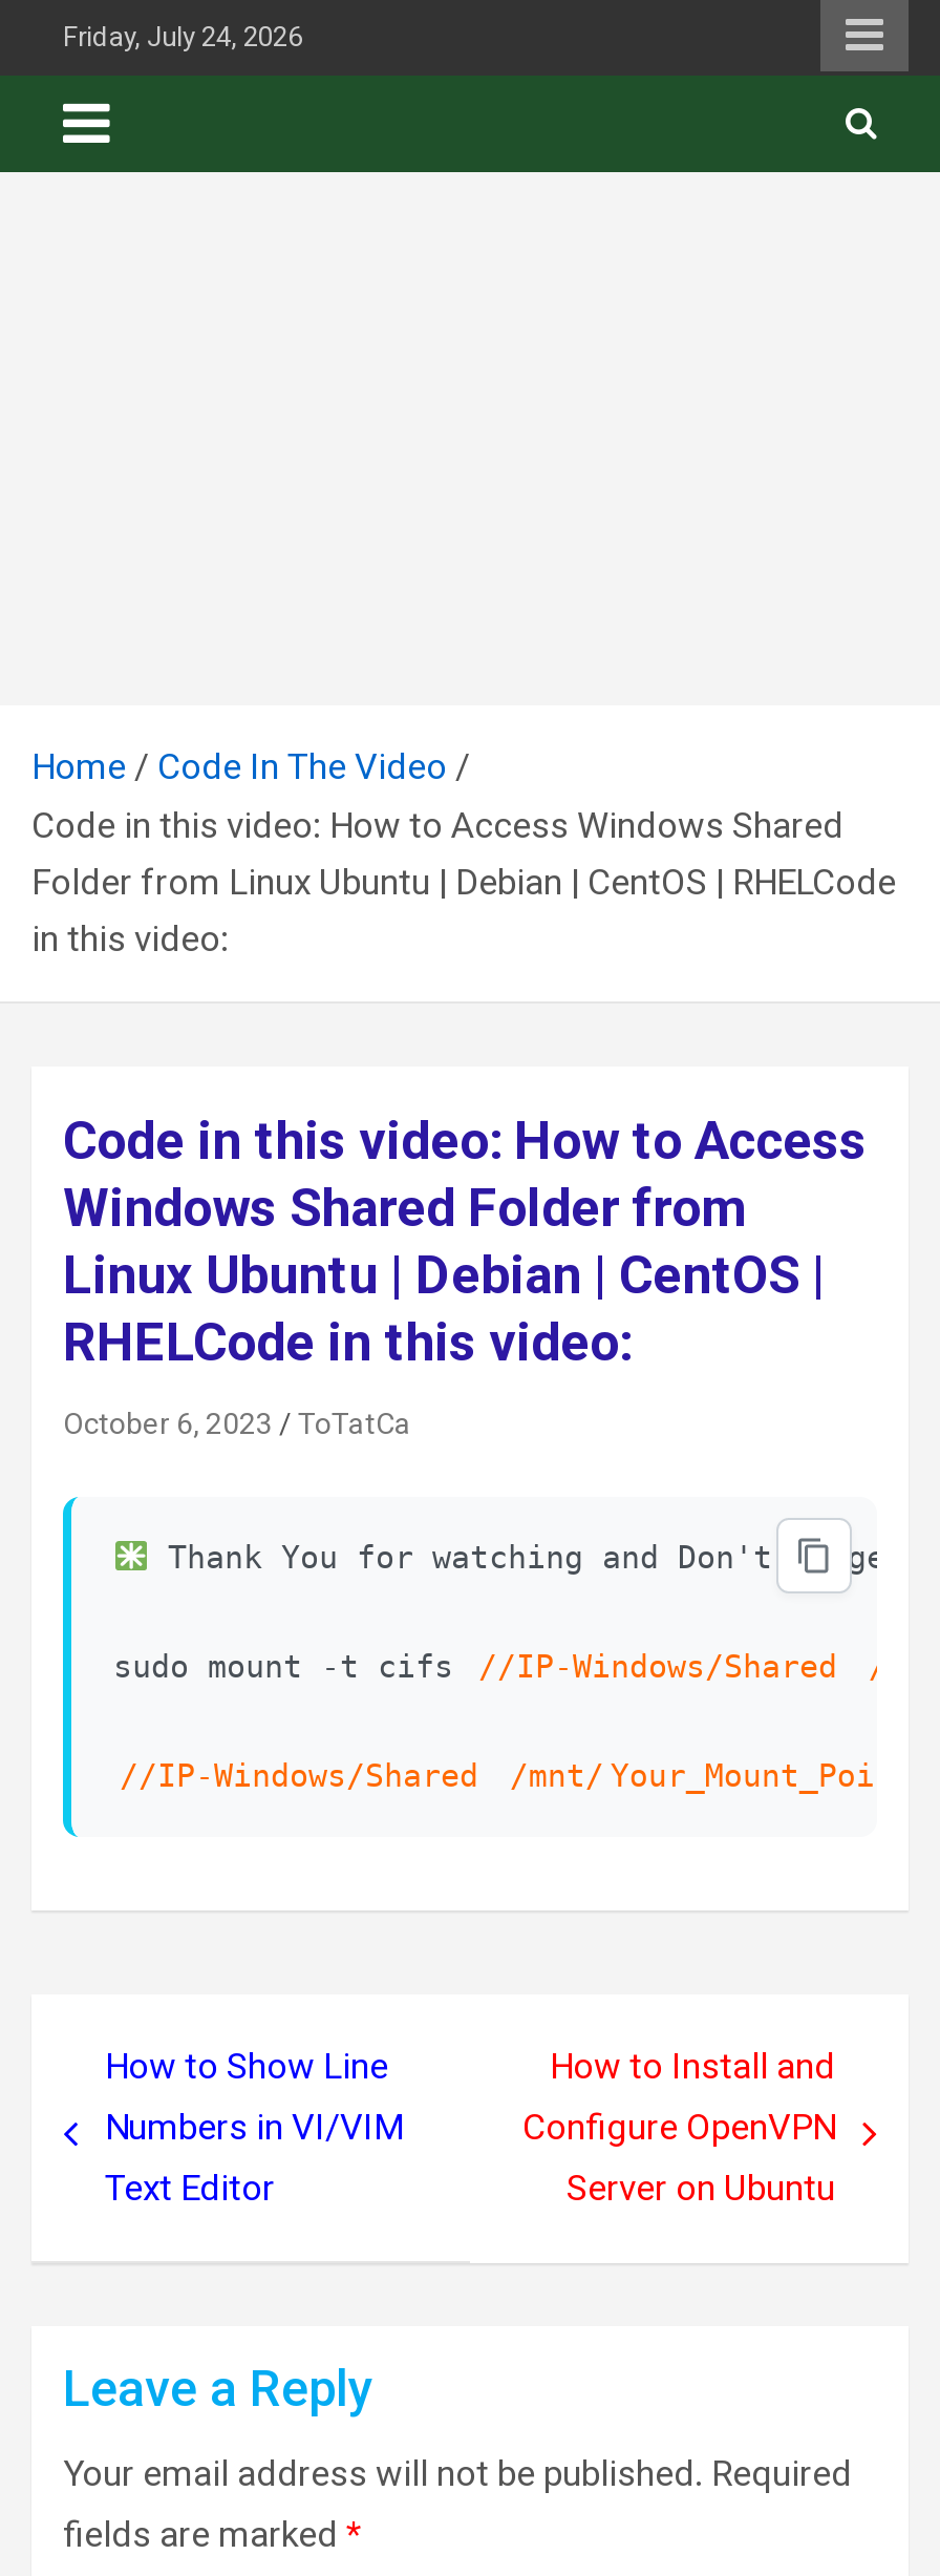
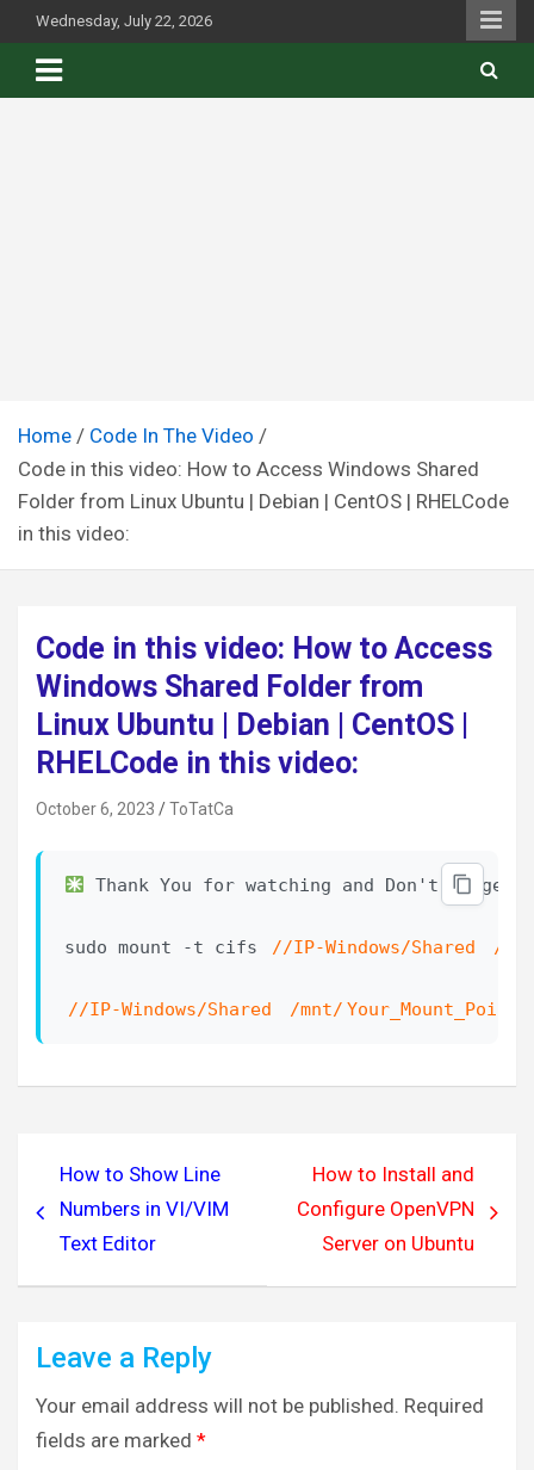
[63,21,302,52] Friday, July 24, 2026 -> [36,12,212,30] Wednesday, July 22, 2026

